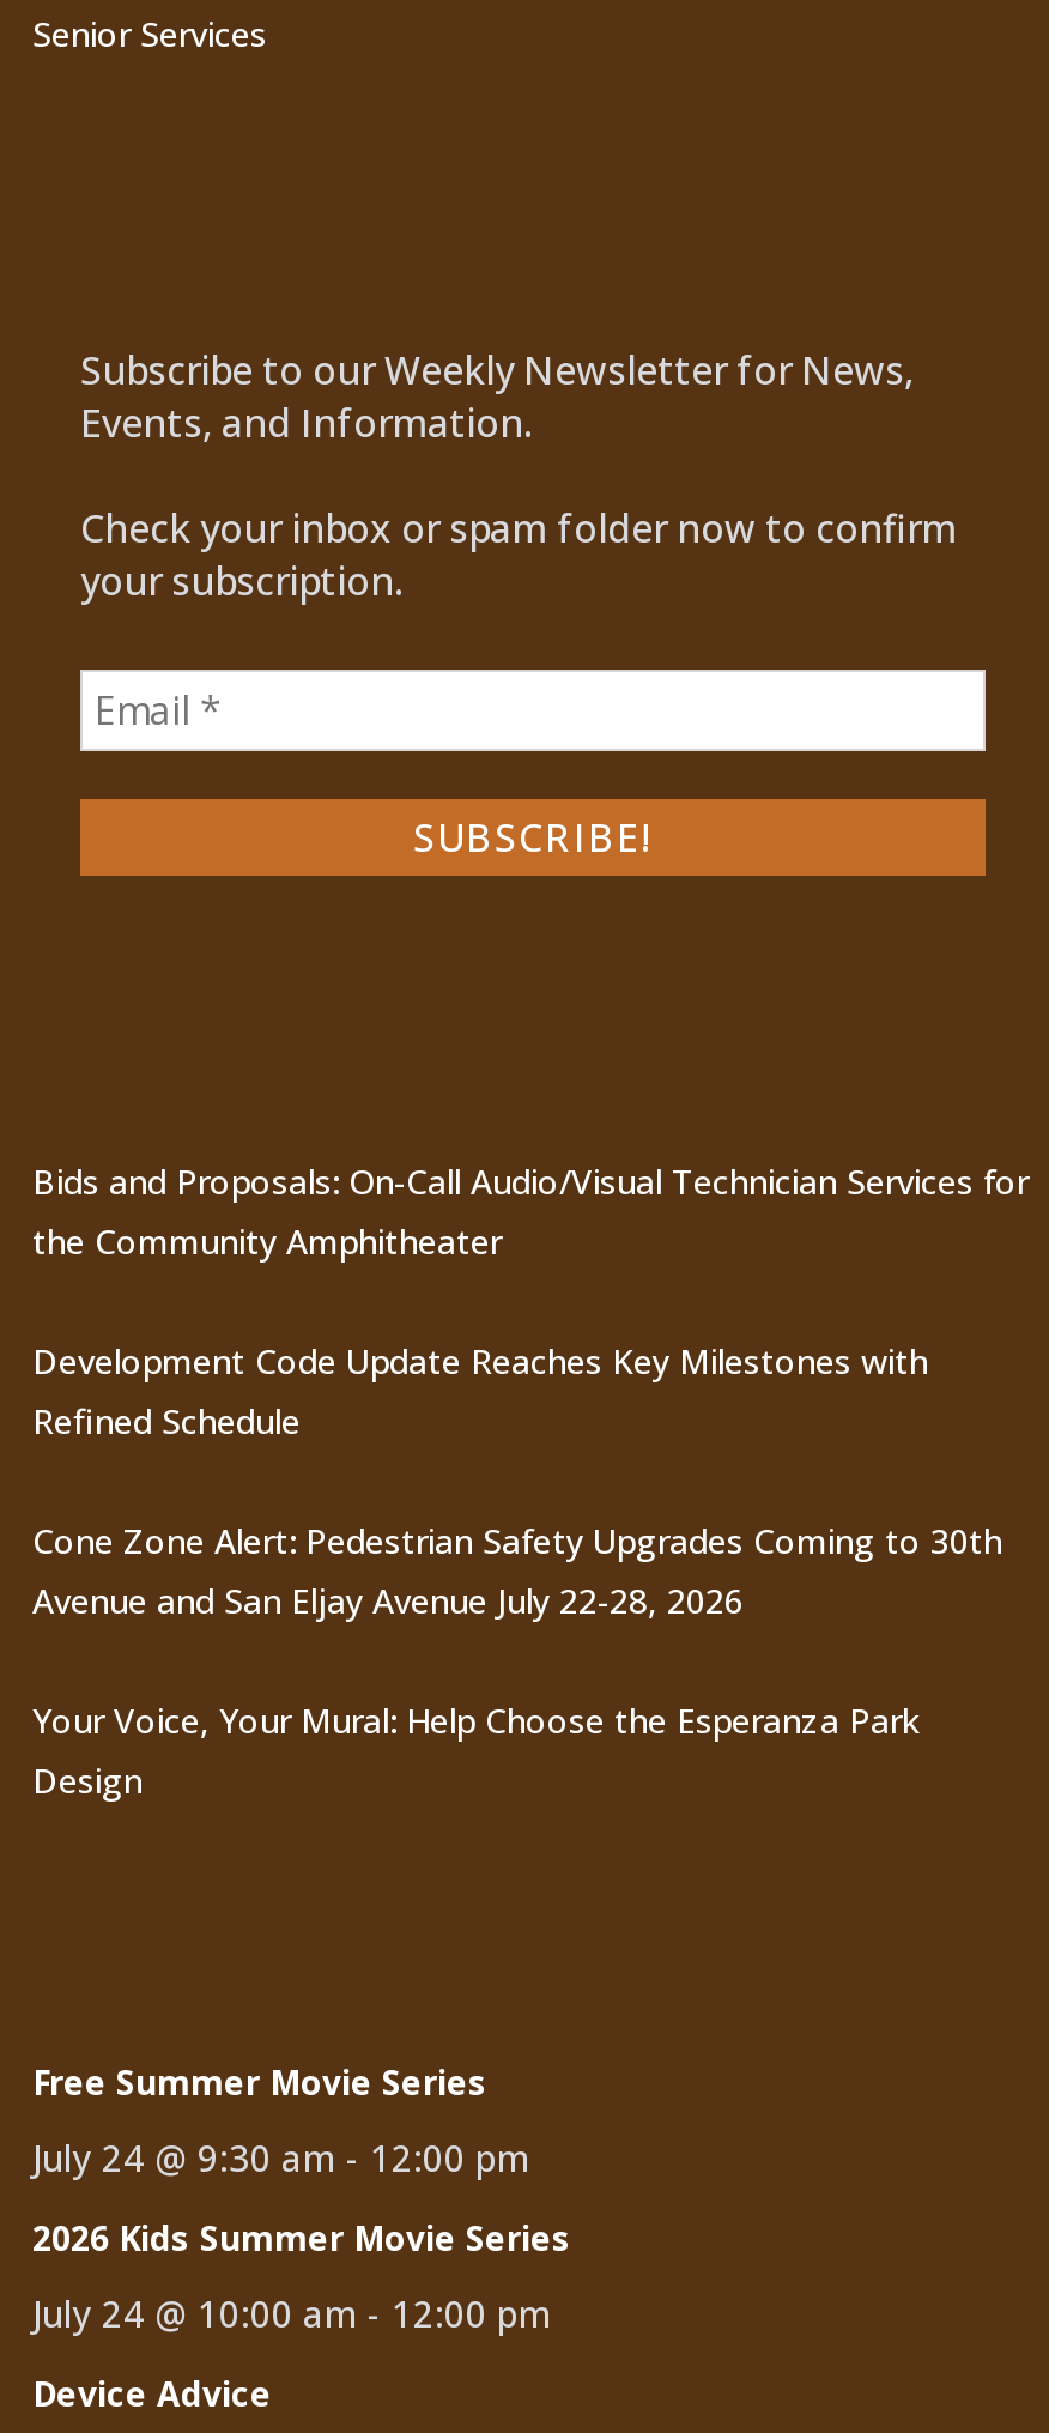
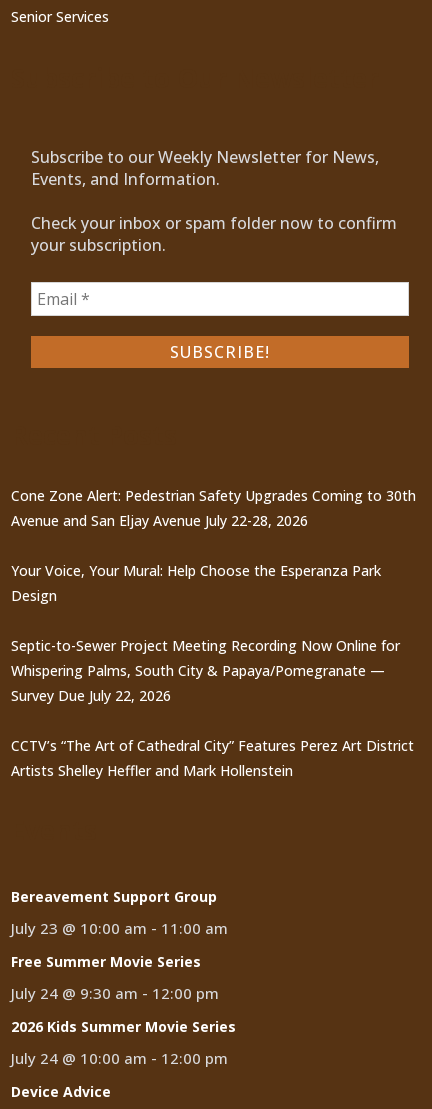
[32,1158,1029,1443] Bids and Proposals: On-Call Audio/Visual Technician Services for | the Community Amphitheater | Development Code Update Reaches Key Milestones with | Refined Schedule -> none
moved [32,1518,1002,1803] -> [11,486,416,605]: Cone Zone Alert: Pedestrian Safety Upgrades Coming to 30th | Avenue and San Eljay Avenue July 22-28, 2026 | Your Voice, Your Mural: Help Choose the Esperanza Park | Design
none -> [11,636,414,780] Septic-to-Sewer Project Meeting Recording Now Online for | Whispering Palms, South City & Papaya/Pomegranate — | Survey Due July 22, 2026 | CCTV’s “The Art of Cathedral City” Features Perez Art District | Artists Shelley Heffler and Mark Hollenstein
none -> [11,887,228,938] Bereavement Support Group | July 23 @ 10:00 am - 11:00 am

